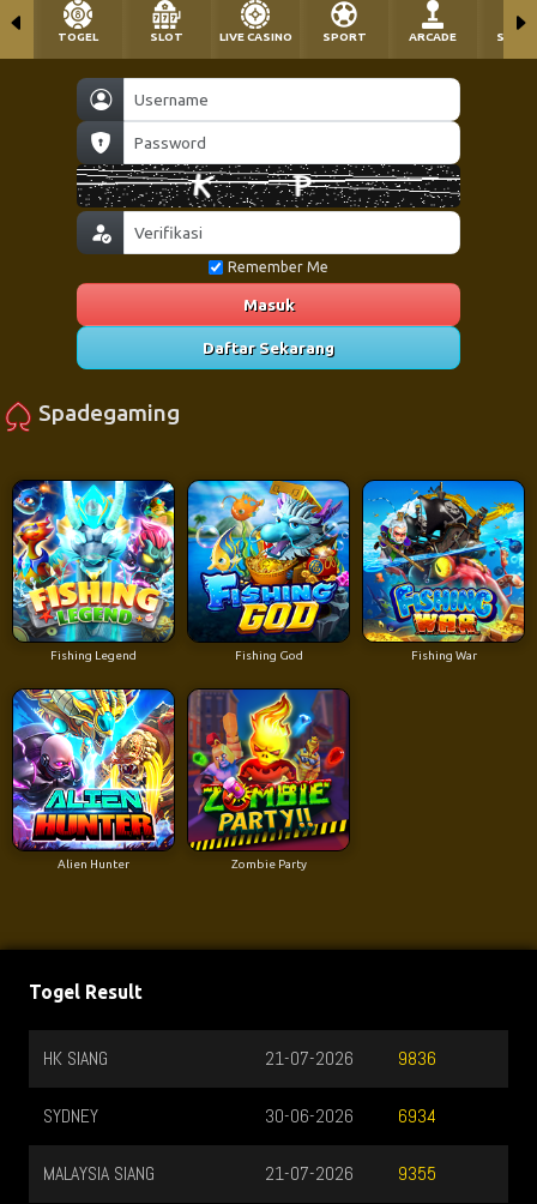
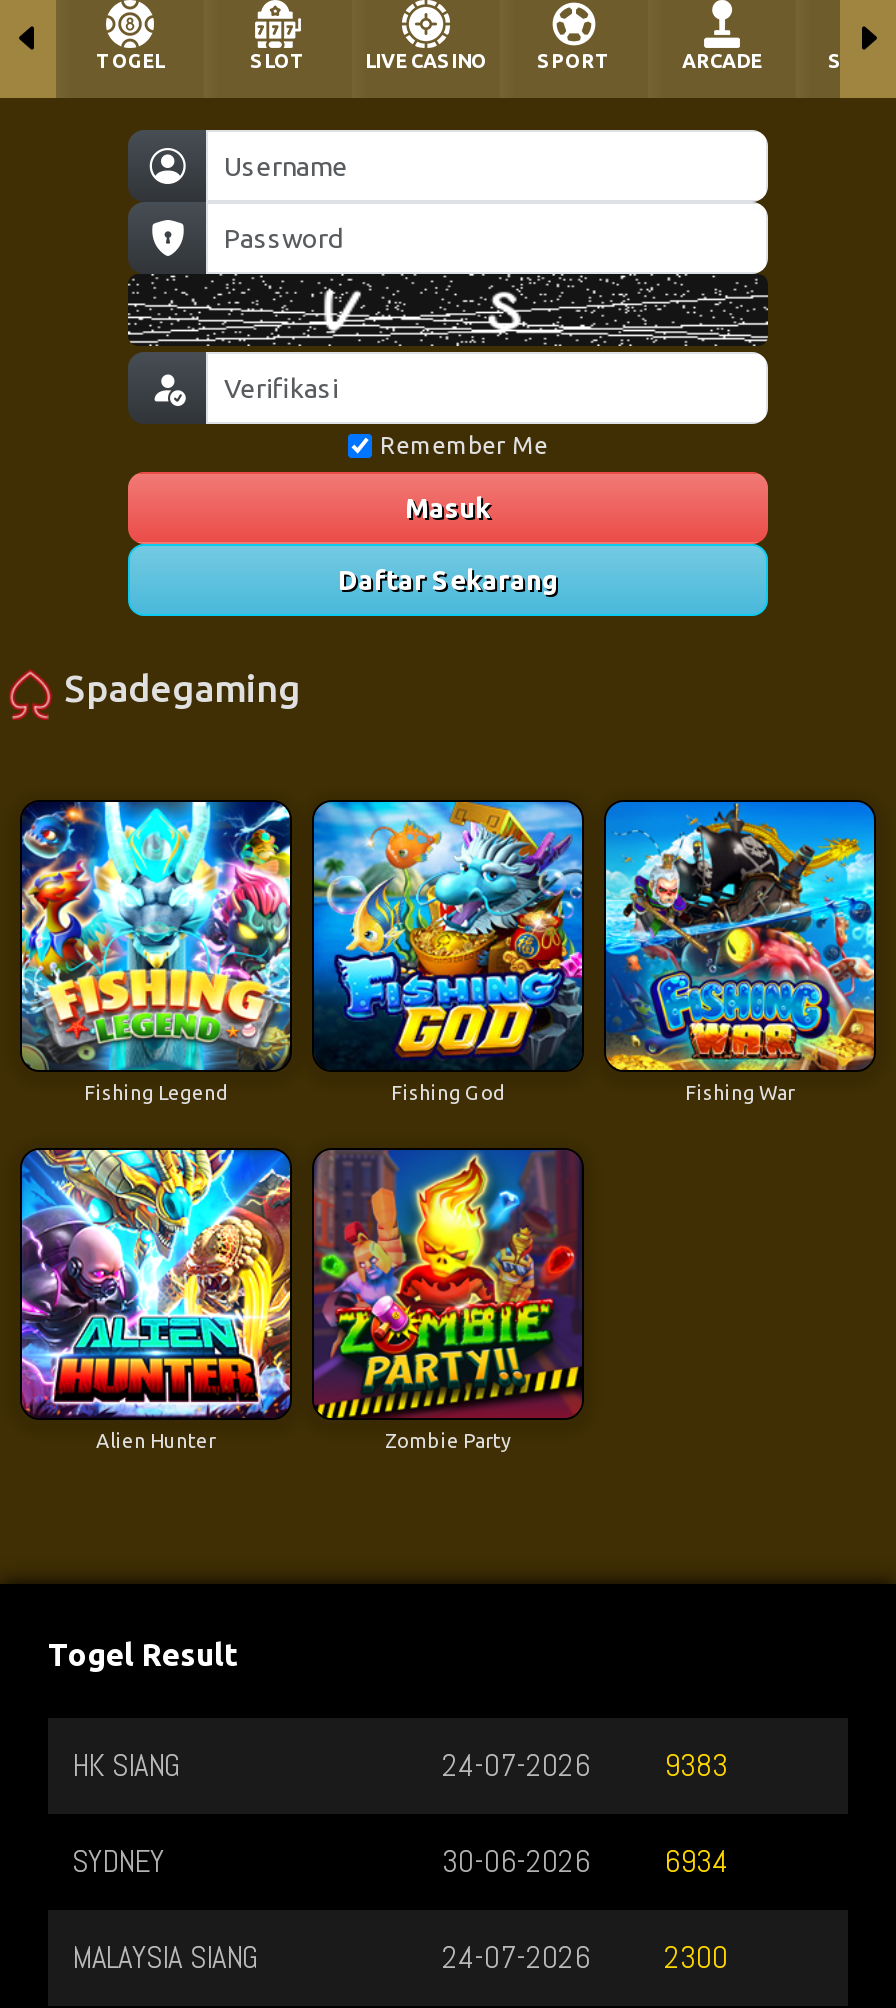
[77,164,460,207] [image] -> [126,274,768,346] [image]
[265,1047,354,1071] 21-07-2026 -> [442,1745,590,1785] 24-07-2026
[398,1047,436,1071] 9836 -> [664,1746,728,1786] 9383
[265,1162,354,1186] 21-07-2026 -> [442,1937,590,1977] 24-07-2026
[398,1162,436,1186] 9355 -> [664,1938,728,1978] 2300

